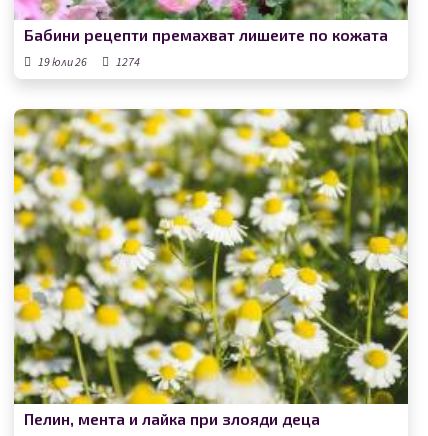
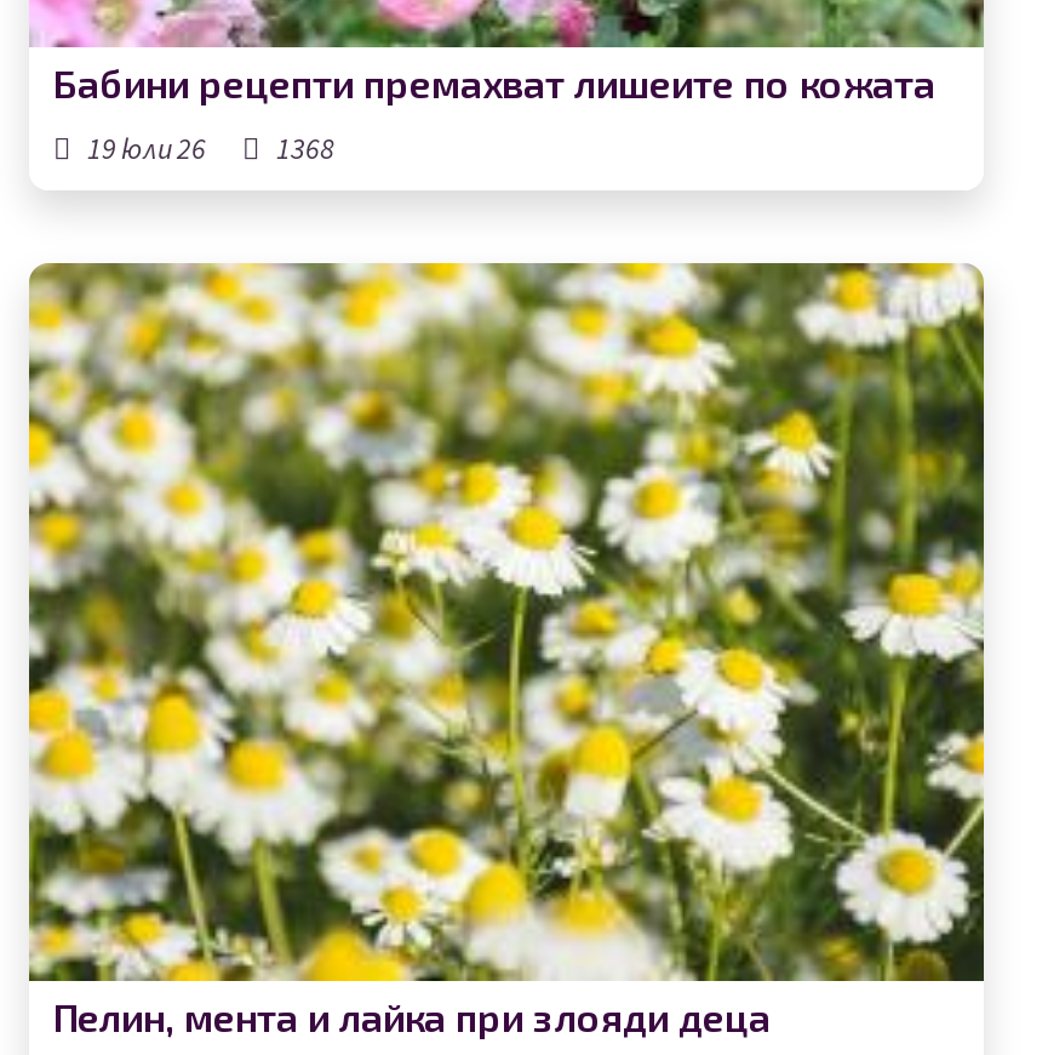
[36,54,140,71] 19 юли 26 1274 -> [82,130,334,171] 19 юли 26 1368

